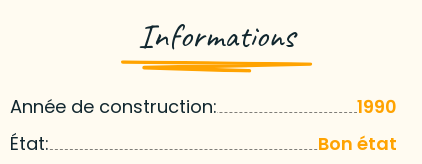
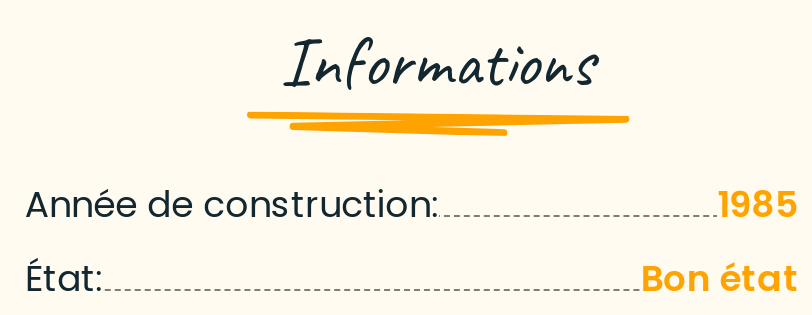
[357,94,397,119] 1990 -> [717,180,799,230] 1985

